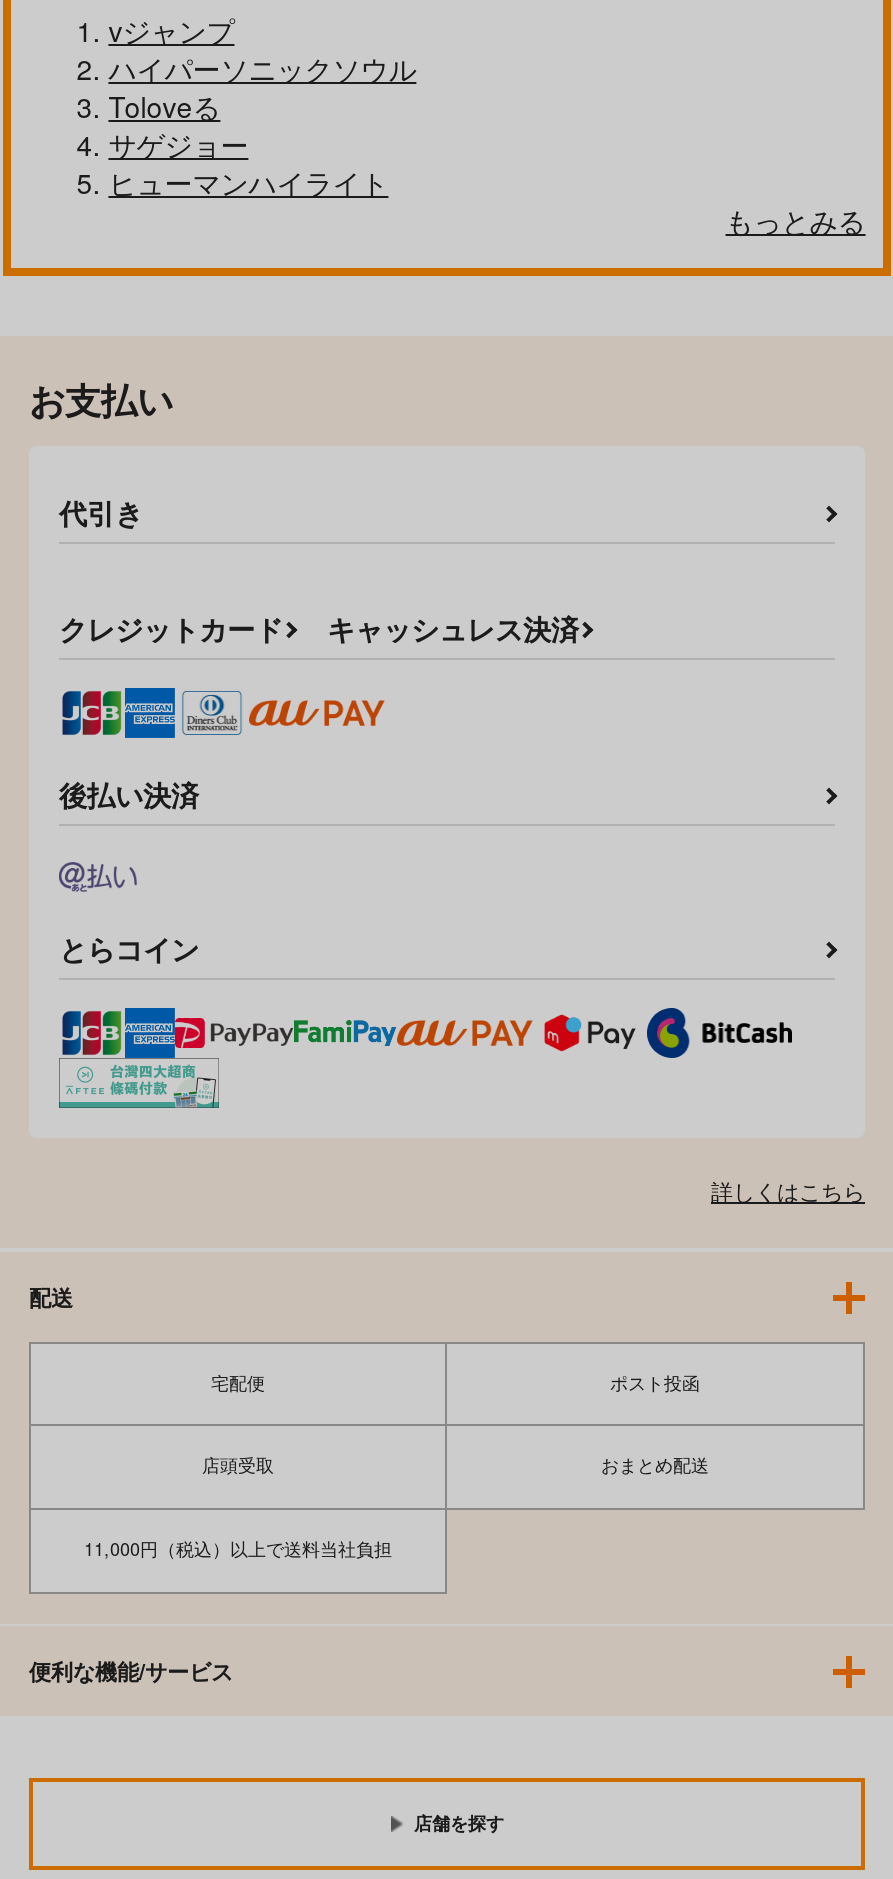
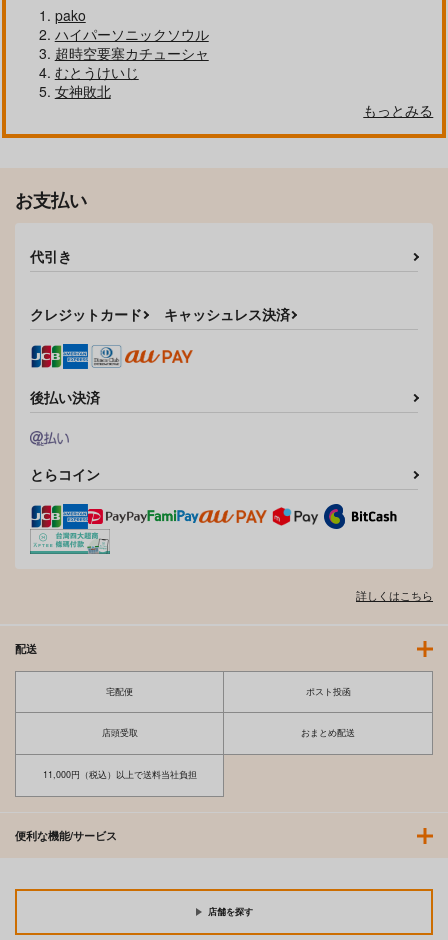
[108,10,234,50] vジャンプ -> [55,5,86,25] pako
[108,86,388,202] Toloveる | サゲジョー | ヒューマンハイライト -> [55,43,209,101] 超時空要塞カチューシャ | むとうけいじ | 女神敗北

